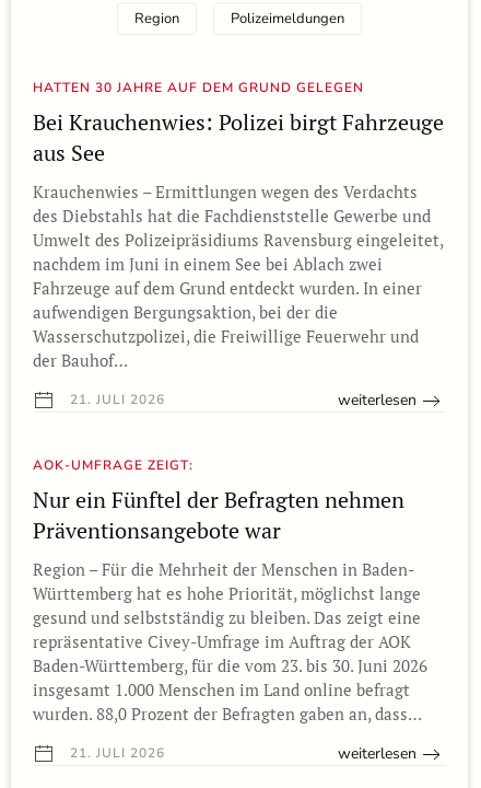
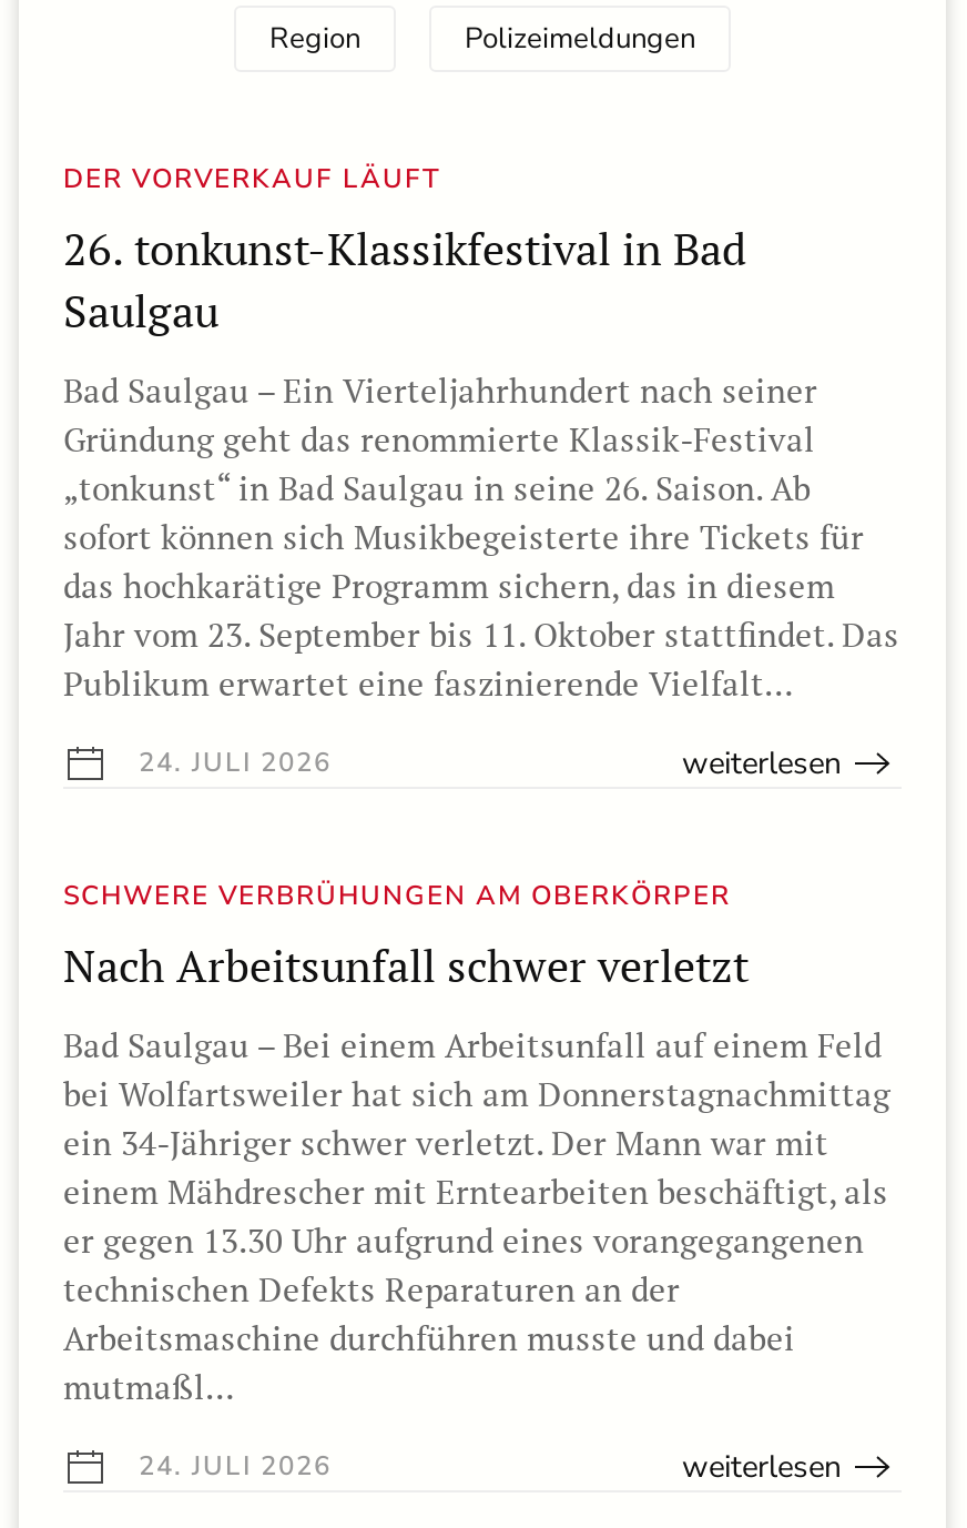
[33,79,444,371] HATTEN 30 JAHRE AUF DEM GRUND GELEGEN | Bei Krauchenwies: Polizei birgt Fahrzeuge | aus See | Krauchenwies – Ermittlungen wegen des Verdachts | des Diebstahls hat die Fachdienststelle Gewerbe und | Umwelt des Polizeipräsidiums Ravensburg eingeleitet, | nachdem im Juni in einem See bei Ablach zwei | Fahrzeuge auf dem Grund entdeckt wurden. In einer | aufwendigen Bergungsaktion, bei der die | Wasserschutzpolizei, die Freiwillige Feuerwehr und | der Bauhof… -> [63,160,899,704] DER VORVERKAUF LÄUFT | 26. tonkunst-Klassikfestival in Bad | Saulgau | Bad Saulgau – Ein Vierteljahrhundert nach seiner | Gründung geht das renommierte Klassik-Festival | „tonkunst“ in Bad Saulgau in seine 26. Saison. Ab | sofort können sich Musikbegeisterte ihre Tickets für | das hochkarätige Programm sichern, das in diesem | Jahr vom 23. September bis 11. Oktober stattfindet. Das | Publikum erwartet eine faszinierende Vielfalt…
[66,391,165,409] 21. JULI 2026 -> [130,744,332,780] 24. JULI 2026
[33,457,427,725] AOK-UMFRAGE ZEIGT: | Nur ein Fünftel der Befragten nehmen | Präventionsangebote war | Region – Für die Mehrheit der Menschen in Baden- | Württemberg hat es hohe Priorität, möglichst lange | gesund und selbstständig zu bleiben. Das zeigt eine | repräsentative Civey-Umfrage im Auftrag der AOK | Baden-Württemberg, für die vom 23. bis 30. Juni 2026 | insgesamt 1.000 Menschen im Land online befragt | wurden. 88,0 Prozent der Befragten gaben an, dass… -> [63,878,890,1408] SCHWERE VERBRÜHUNGEN AM OBERKÖRPER | Nach Arbeitsunfall schwer verletzt | Bad Saulgau – Bei einem Arbeitsunfall auf einem Feld | bei Wolfartsweiler hat sich am Donnerstagnachmittag | ein 34-Jähriger schwer verletzt. Der Mann war mit | einem Mähdrescher mit Erntearbeiten beschäftigt, als | er gegen 13.30 Uhr aufgrund eines vorangegangenen | technischen Defekts Reparaturen an der | Arbeitsmaschine durchführen musste und dabei | mutmaßl…
[66,745,165,762] 21. JULI 2026 -> [130,1448,332,1483] 24. JULI 2026

